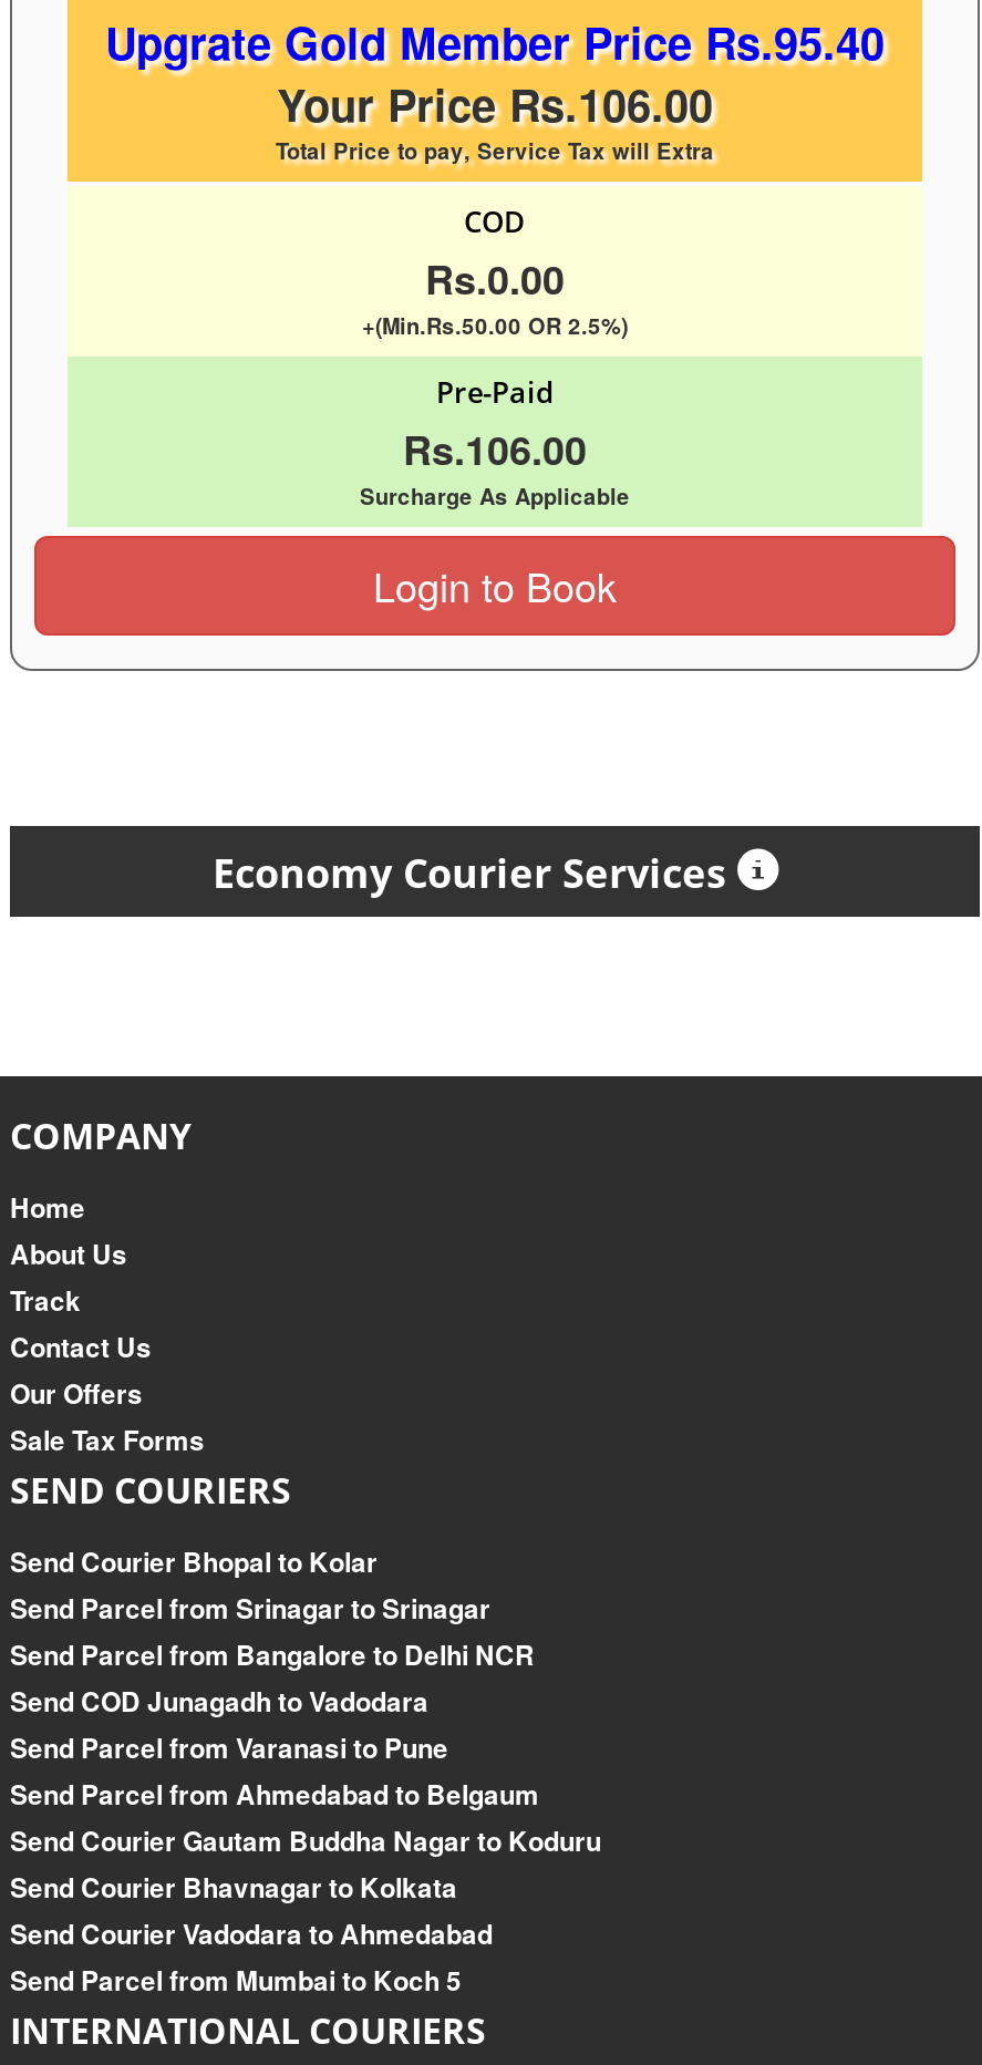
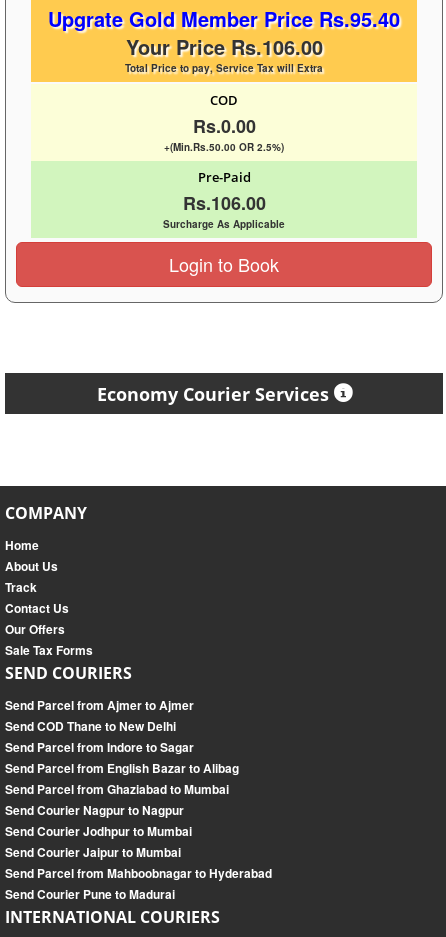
[10,1542,601,2001] Send Courier Bhopal to Kolar | Send Parcel from Srinagar to Srinagar | Send Parcel from Bangalore to Delhi NCR | Send COD Junagadh to Vadodara | Send Parcel from Varanasi to Pune | Send Parcel from Ahmedabad to Belgaum | Send Courier Gautam Buddha Nagar to Koduru | Send Courier Bhavnagar to Kolkata | Send Courier Vadodara to Ahmedabad | Send Parcel from Mumbai to Koch 5 -> [5,696,272,903] Send Parcel from Ajmer to Ajmer | Send COD Thane to New Delhi | Send Parcel from Indore to Sagar | Send Parcel from English Bazar to Alibag | Send Parcel from Ghaziabad to Mumbai | Send Courier Nagpur to Nagpur | Send Courier Jodhpur to Mumbai | Send Courier Jaipur to Mumbai | Send Parcel from Mahboobnagar to Hyderabad | Send Courier Pune to Madurai

